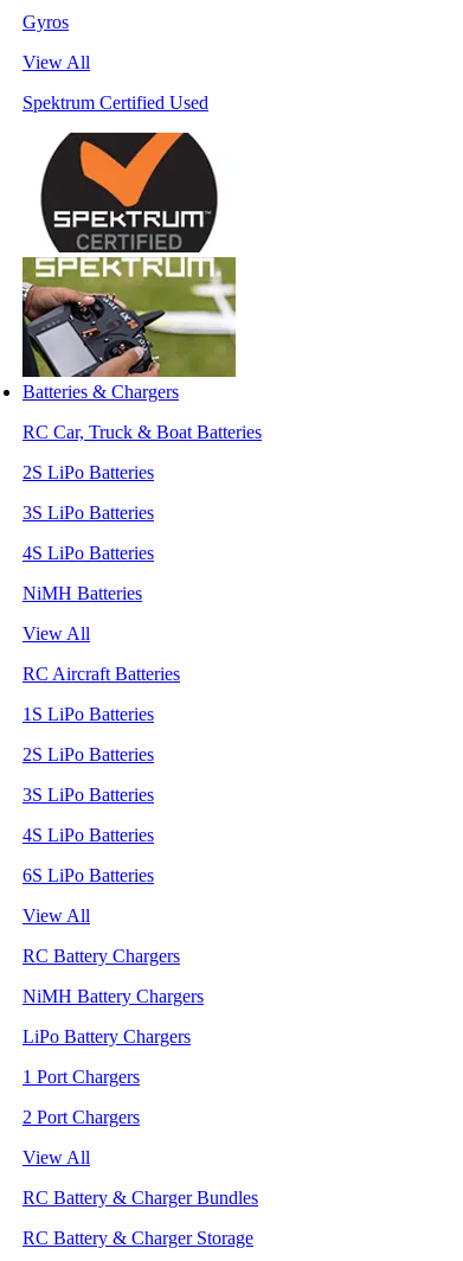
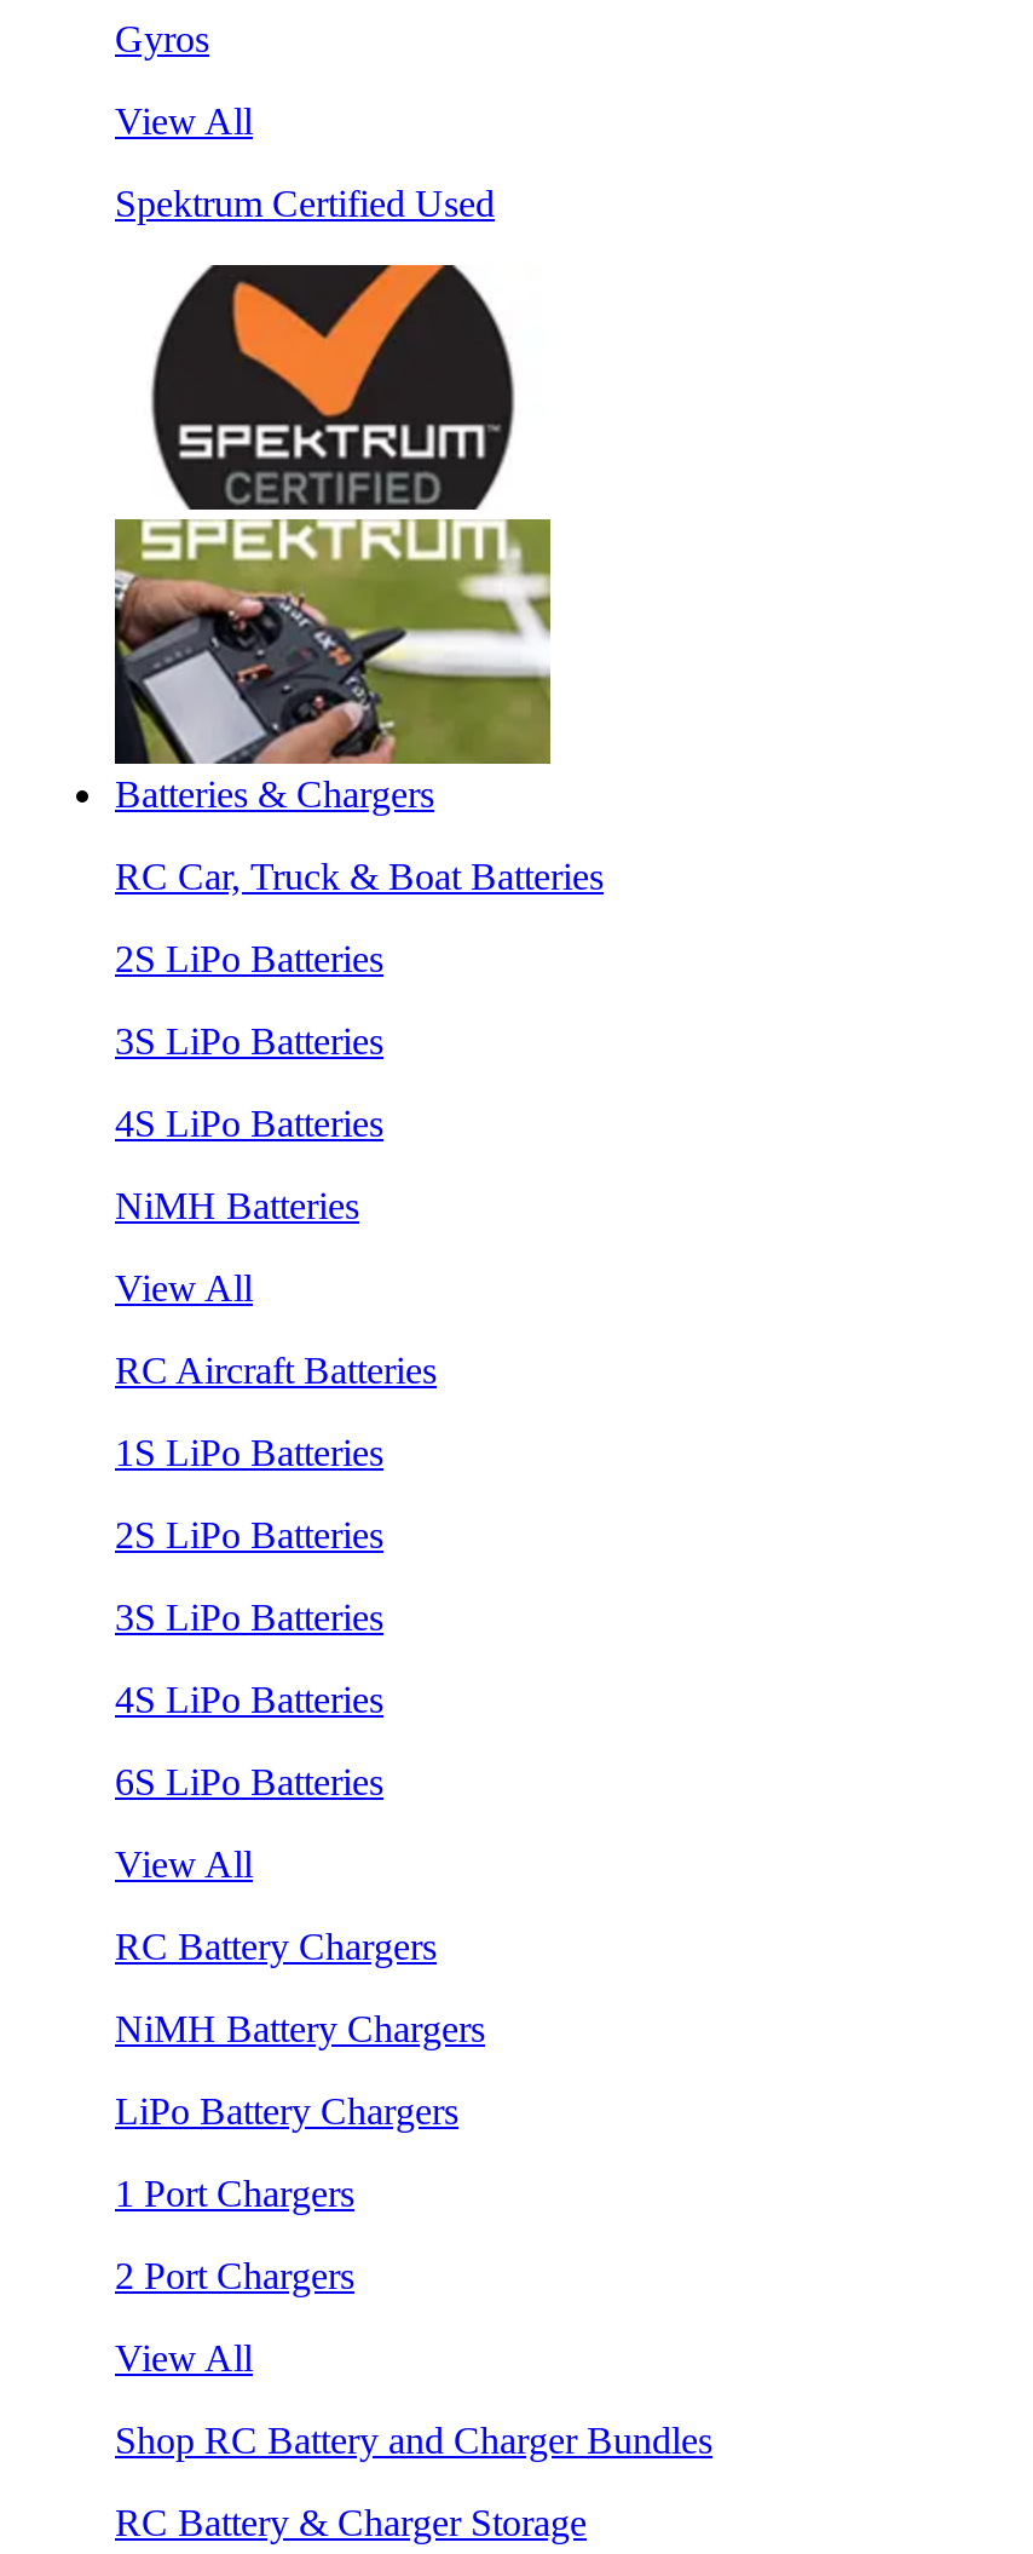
[22,1187,258,1207] RC Battery & Charger Bundles -> [115,2419,712,2460] Shop RC Battery and Charger Bundles

